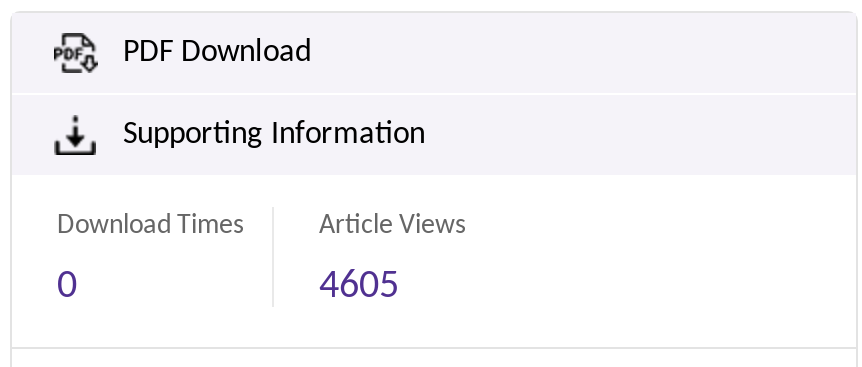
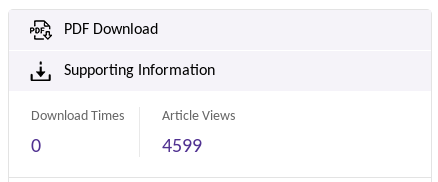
[319,267,399,307] 4605 -> [162,137,202,157] 4599

